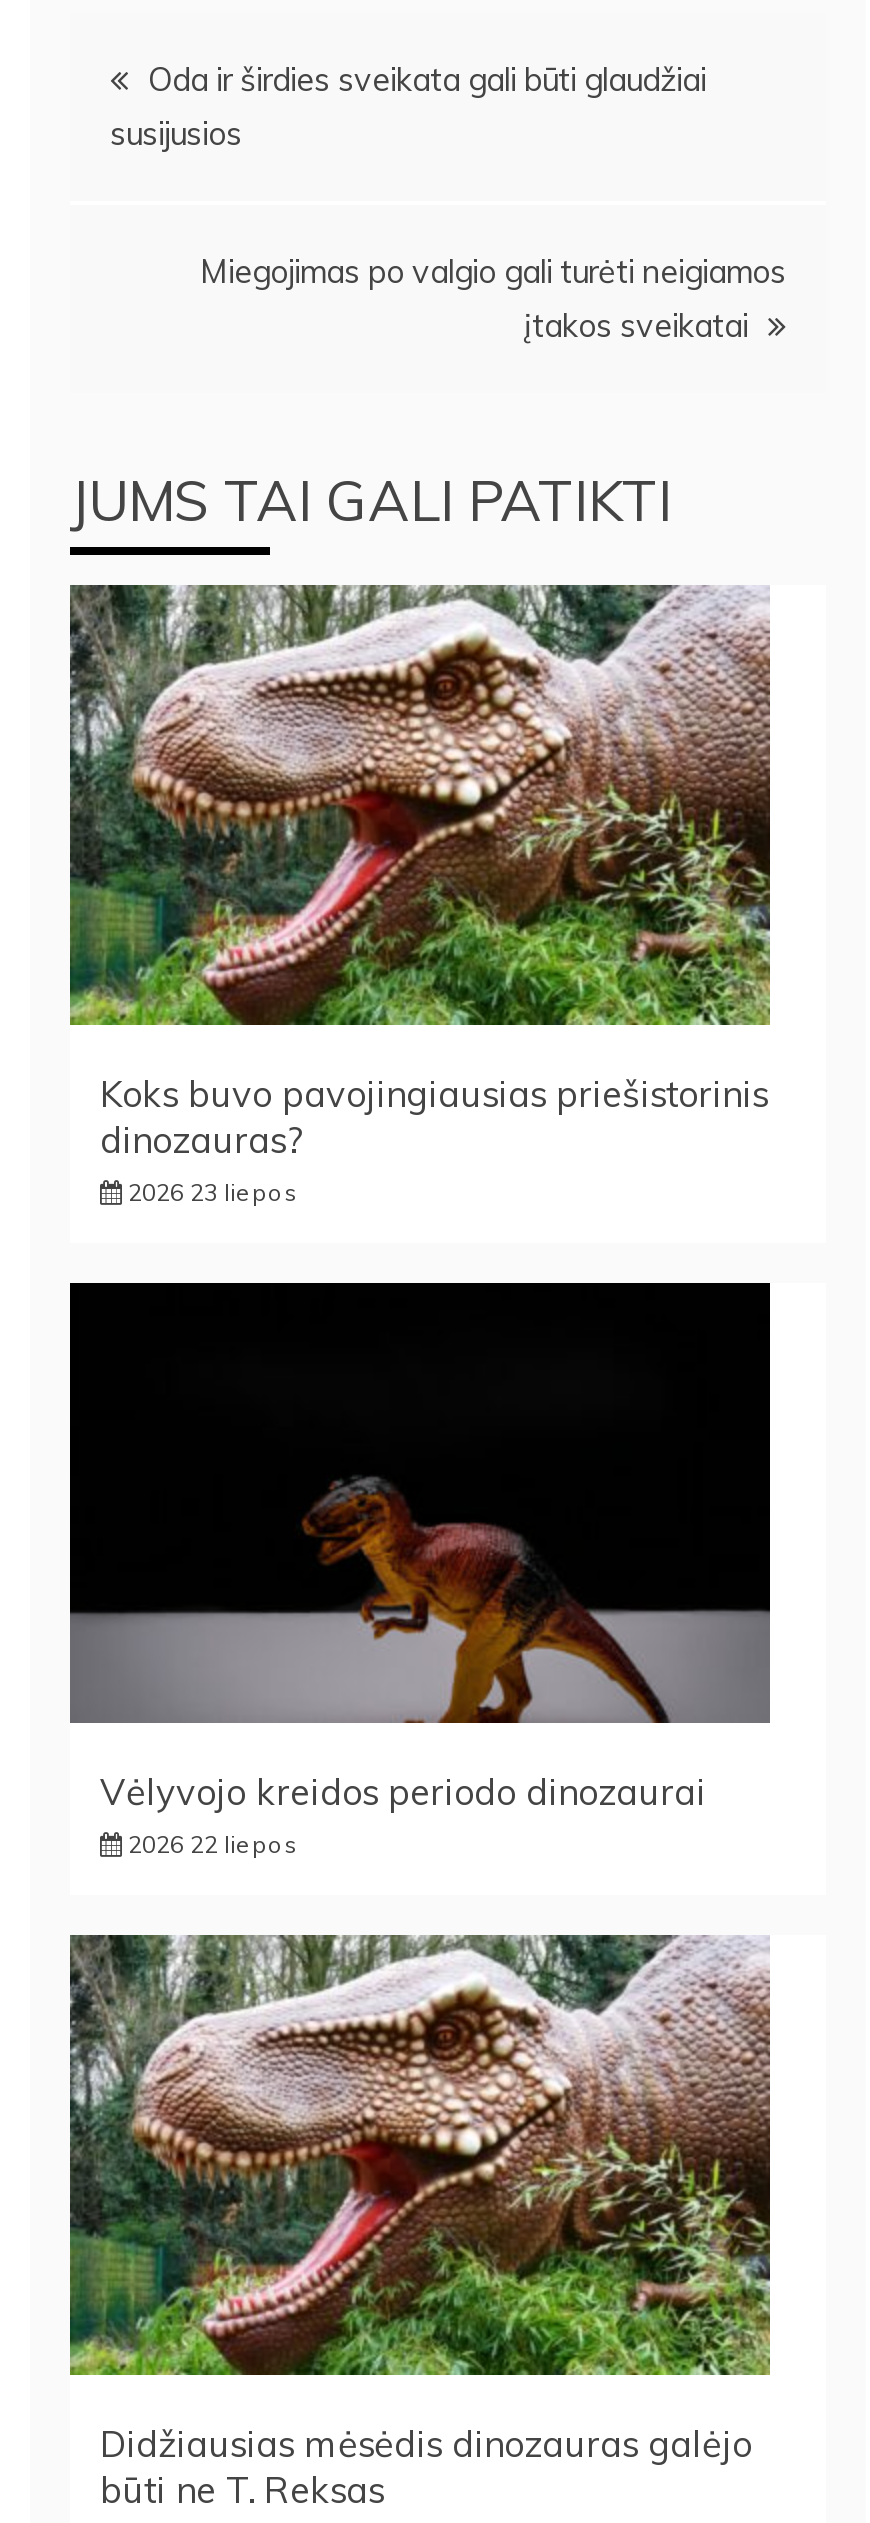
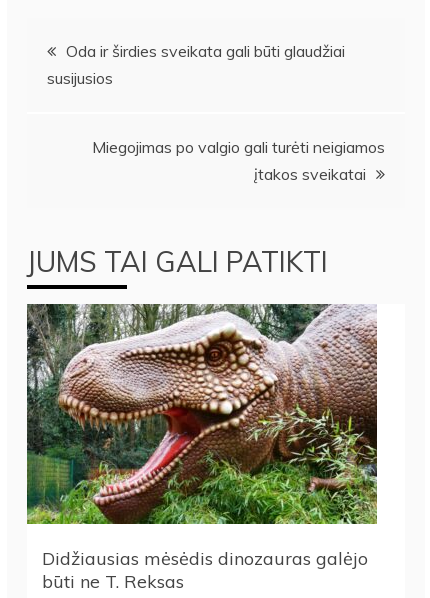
[100,1072,768,1208] Koks buvo pavojingiausias priešistorinis | dinozauras? | 2026 23 liepos -> none
[68,1281,772,1860] [image] | Vėlyvojo kreidos periodo dinozaurai | 2026 22 liepos -> none

